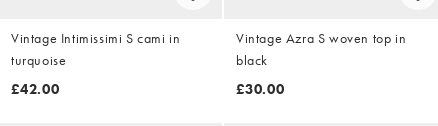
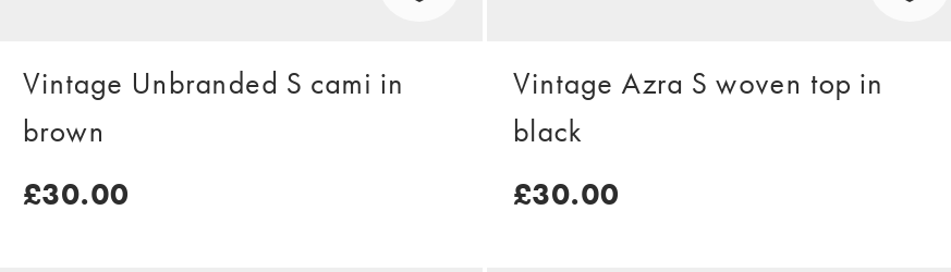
[11,29,180,69] Vintage Intimissimi S cami in | turquoise -> [23,64,405,151] Vintage Unbranded S cami in | brown
[11,80,60,98] £42.00 -> [23,175,129,214] £30.00

